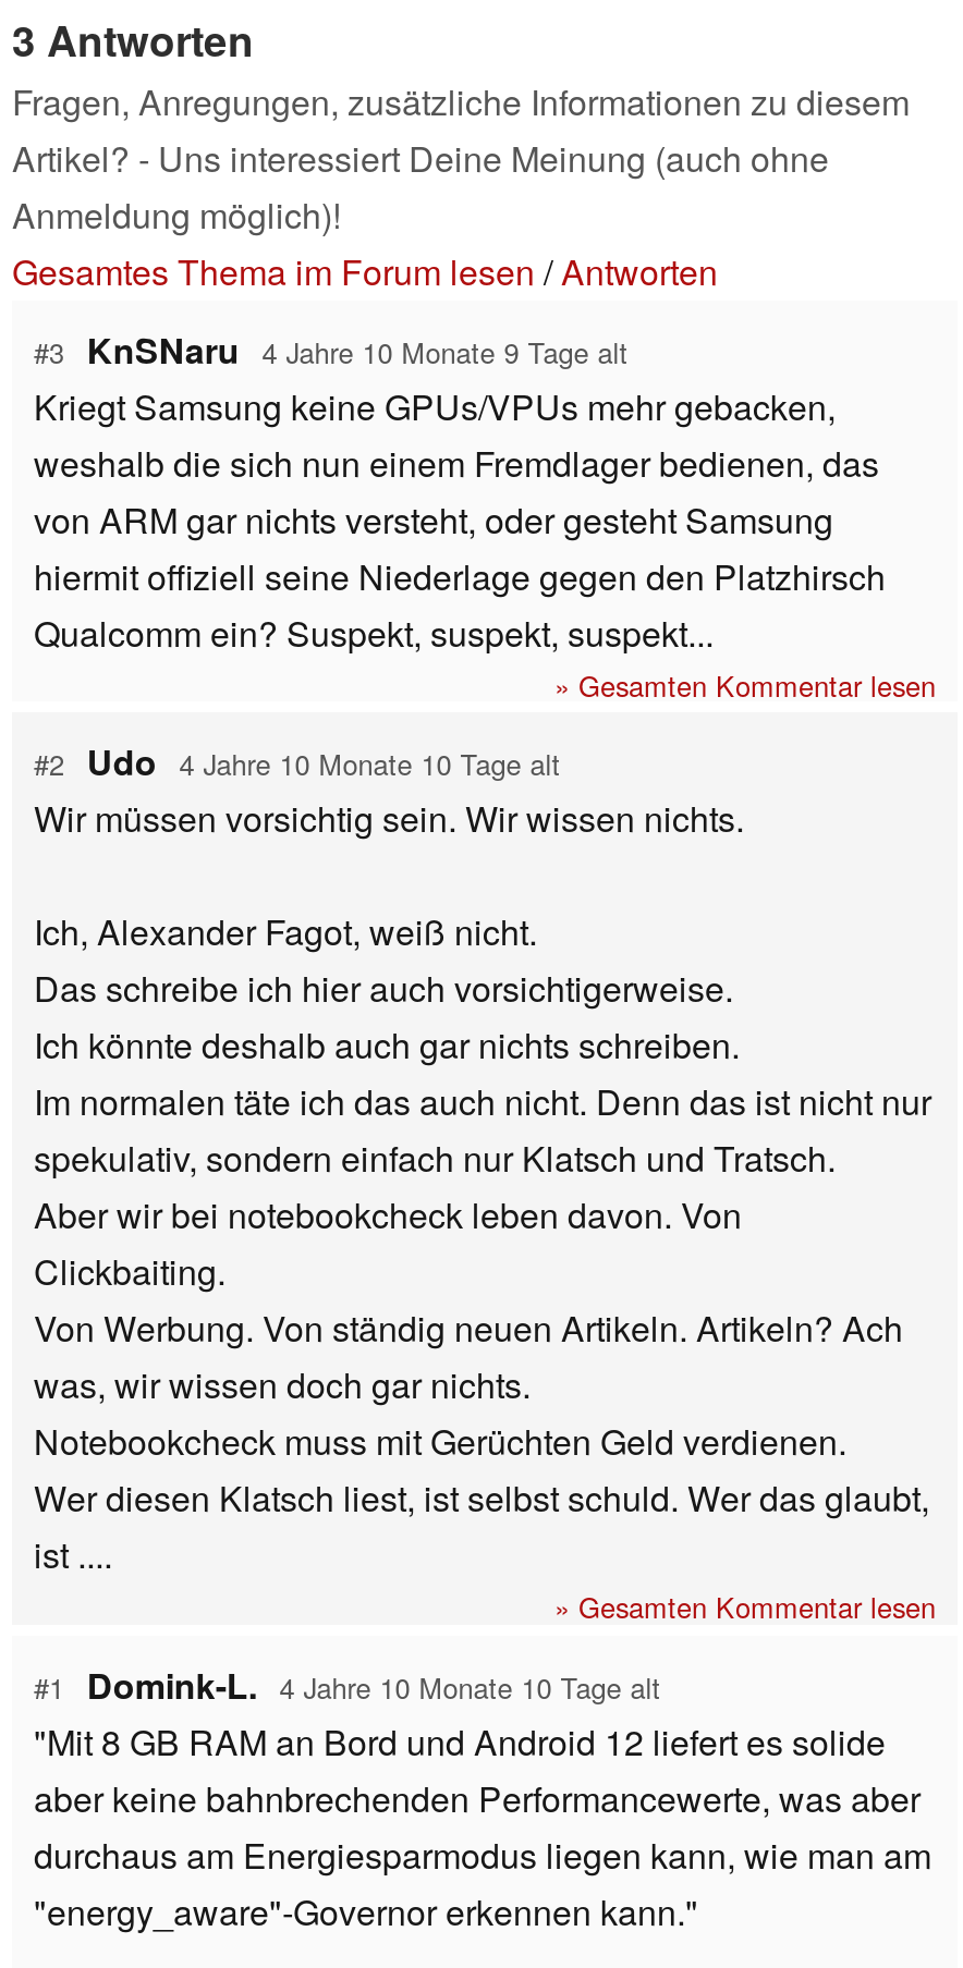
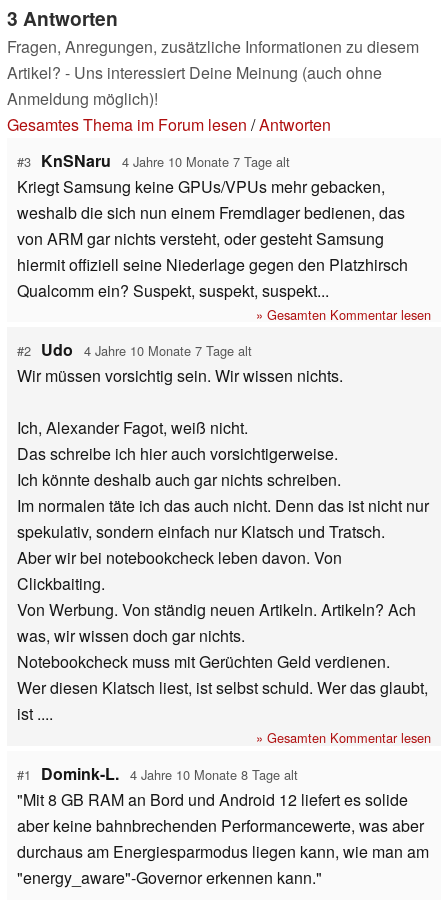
[34,325,628,375] #3 KnSNaru 4 Jahre 10 Monate 9 Tage alt -> [17,149,290,172] #3 KnSNaru 4 Jahre 10 Monate 7 Tage alt
[34,737,561,787] #2 Udo 4 Jahre 10 Monate 10 Tage alt -> [17,338,252,361] #2 Udo 4 Jahre 10 Monate 7 Tage alt
[34,1659,661,1709] #1 Domink-L. 4 Jahre 10 Monate 10 Tage alt -> [17,762,298,785] #1 Domink-L. 4 Jahre 10 Monate 8 Tage alt

